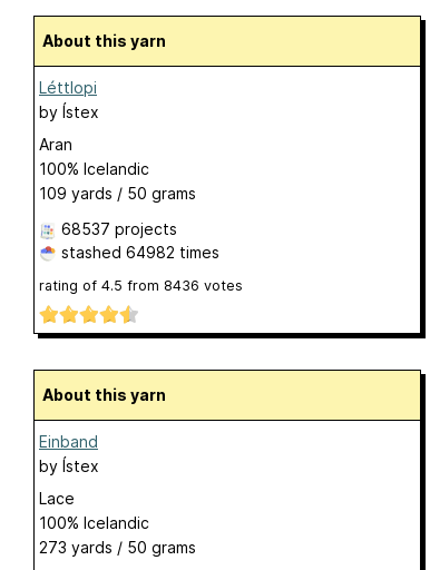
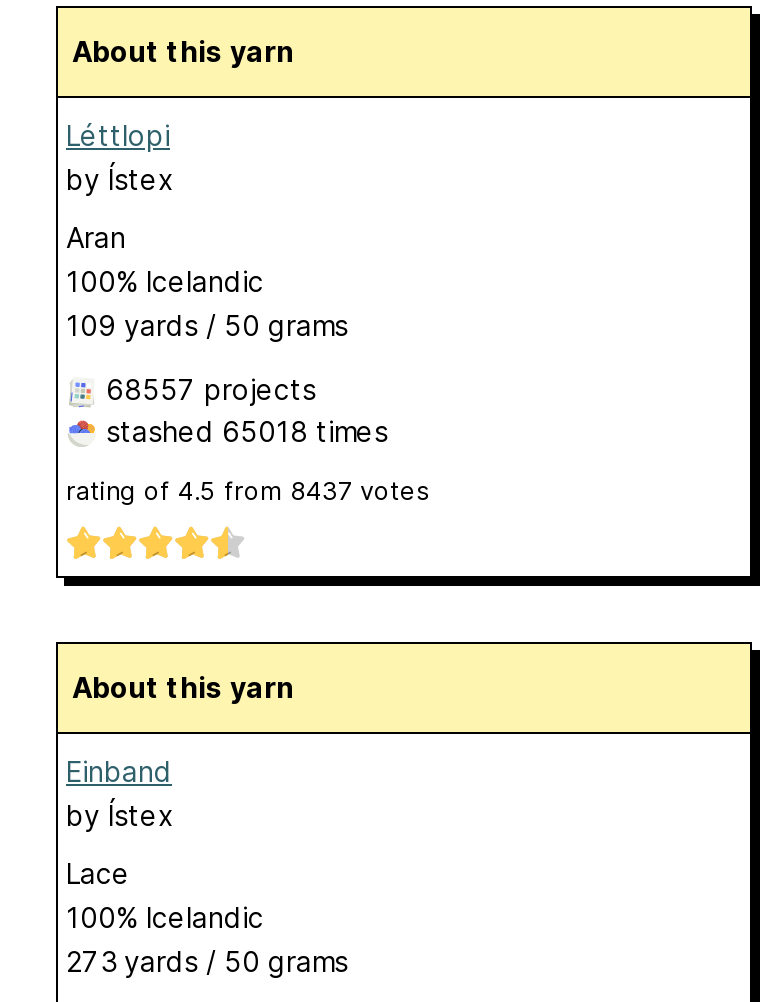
[61,219,177,238] 68537 projects -> [106,372,316,406] 68557 projects
[57,243,219,262] stashed 64982 times -> [98,414,388,448] stashed 65018 times
[39,277,243,294] rating of 4.5 from 8436 votes -> [66,476,430,506] rating of 4.5 from 8437 votes

